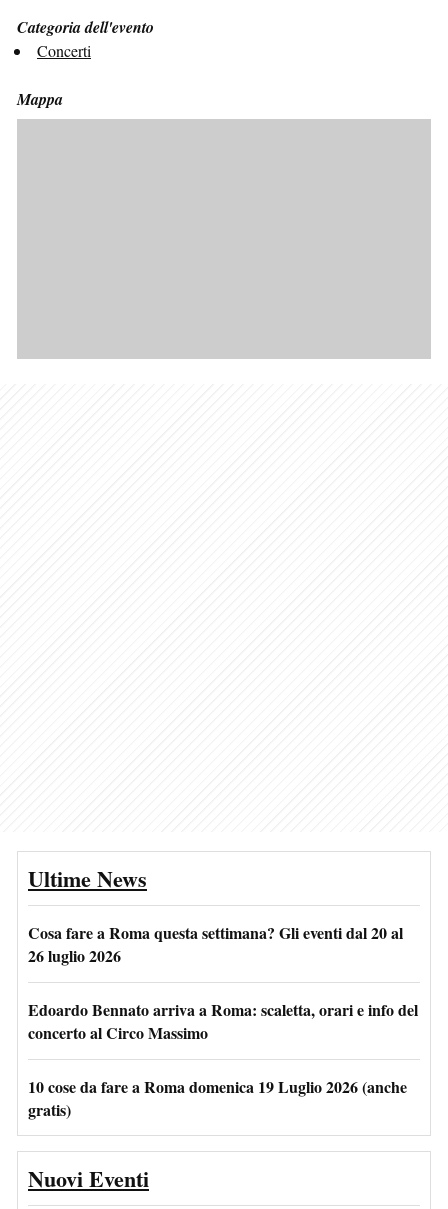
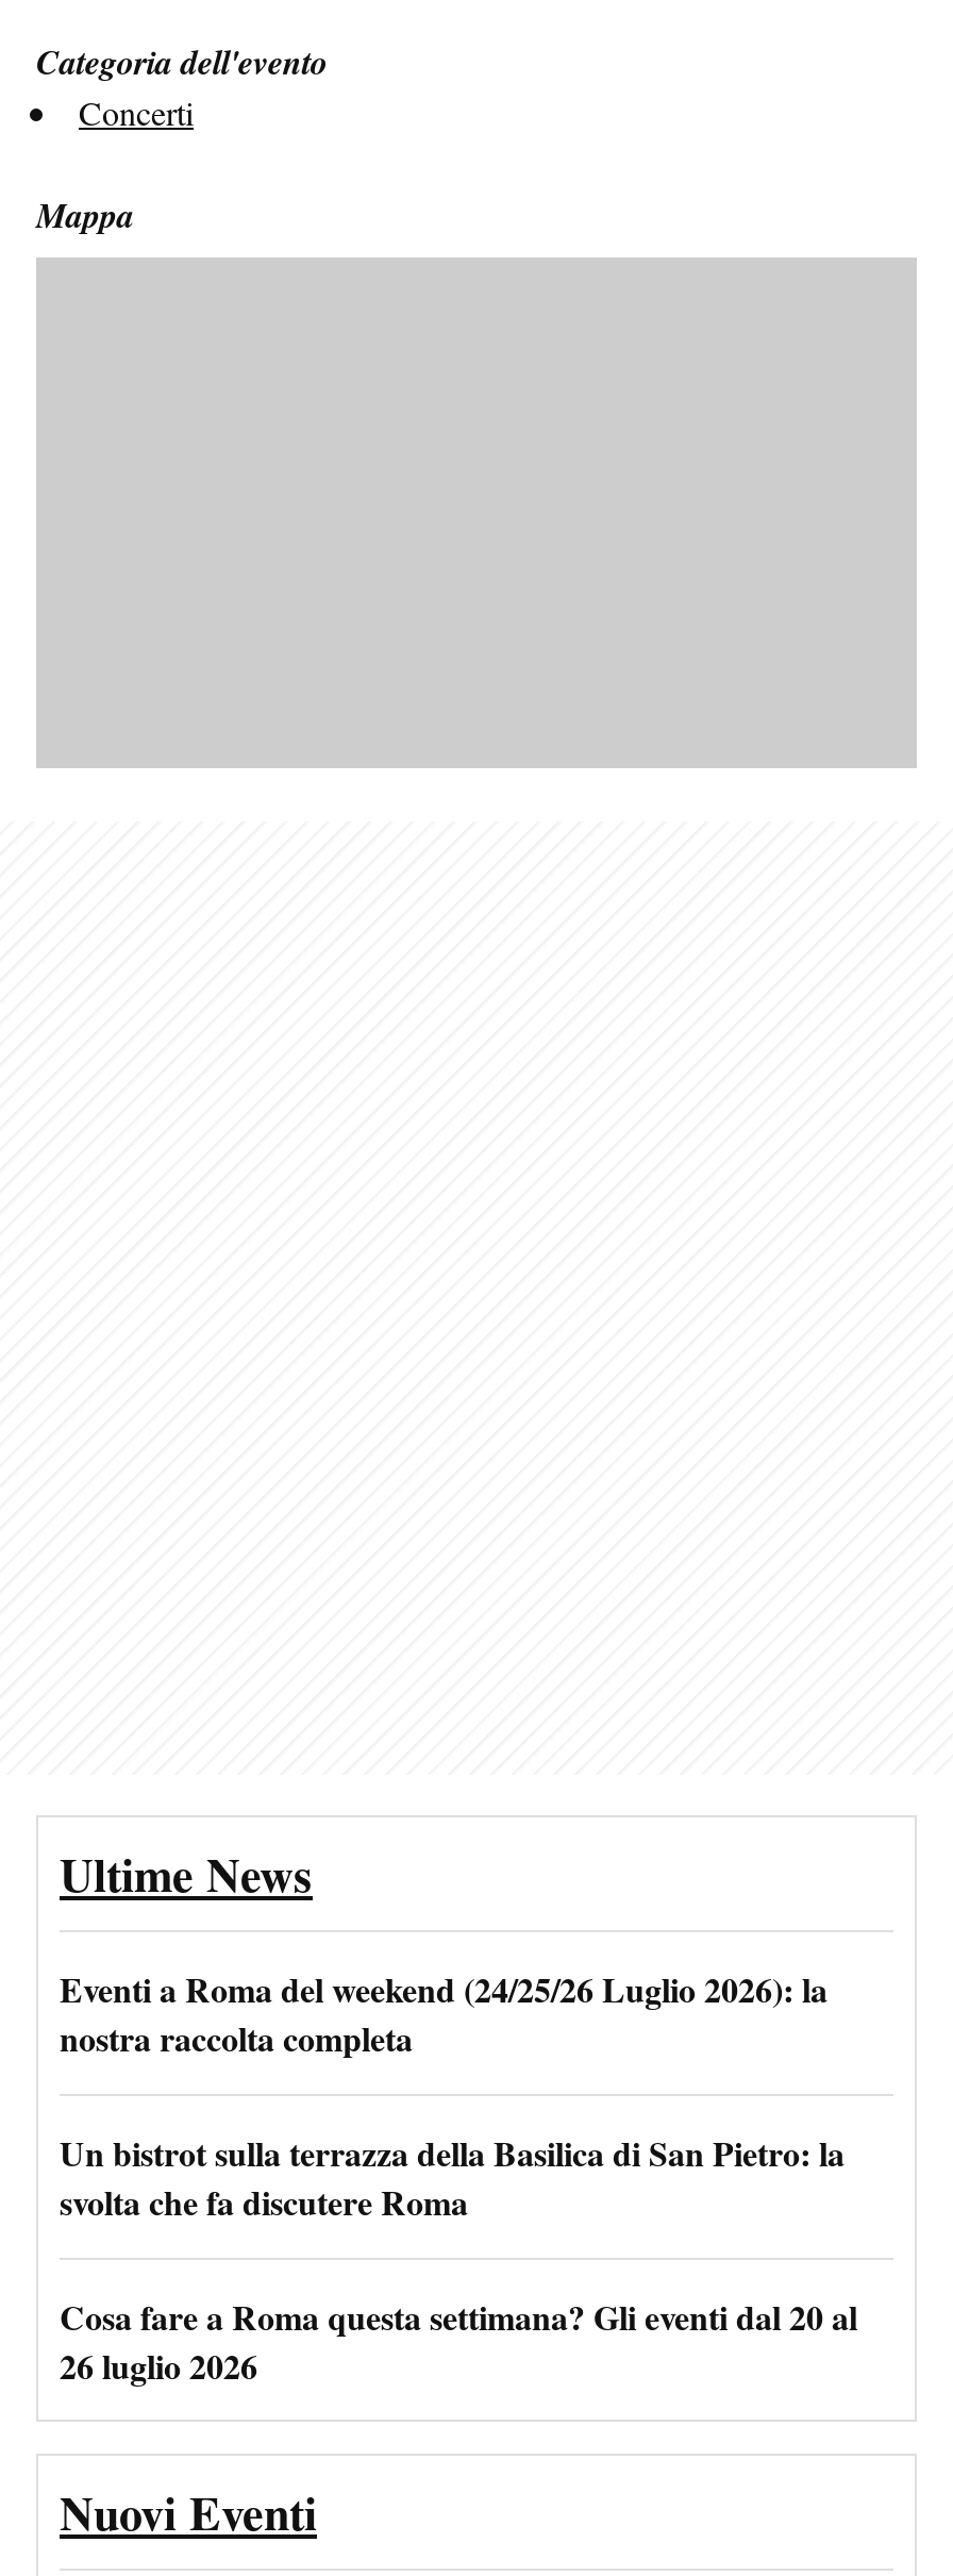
none -> [60,1964,845,2226] Eventi a Roma del weekend (24/25/26 Luglio 2026): la | nostra raccolta completa | Un bistrot sulla terrazza della Basilica di San Pietro: la | svolta che fa discutere Roma
moved [28,921,403,967] -> [60,2292,857,2390]: Cosa fare a Roma questa settimana? Gli eventi dal 20 al | 26 luglio 2026
[28,998,418,1121] Edoardo Bennato arriva a Roma: scaletta, orari e info del | concerto al Circo Massimo | 10 cose da fare a Roma domenica 19 Luglio 2026 (anche | gratis) -> none

